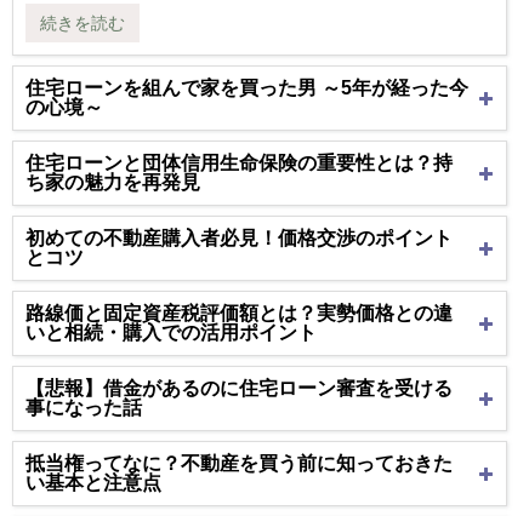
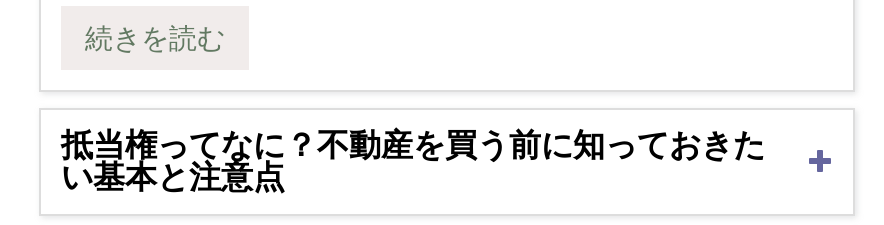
[25,78,468,418] 住宅ローンを組んで家を買った男 ～5年が経った今 | の心境～ | 住宅ローンと団体信用生命保険の重要性とは？持 | ち家の魅力を再発見 | 初めての不動産購入者必見！価格交渉のポイント | とコツ | 路線価と固定資産税評価額とは？実勢価格との違 | いと相続・購入での活用ポイント | 【悲報】借金があるのに住宅ローン審査を受ける | 事になった話 -> none

